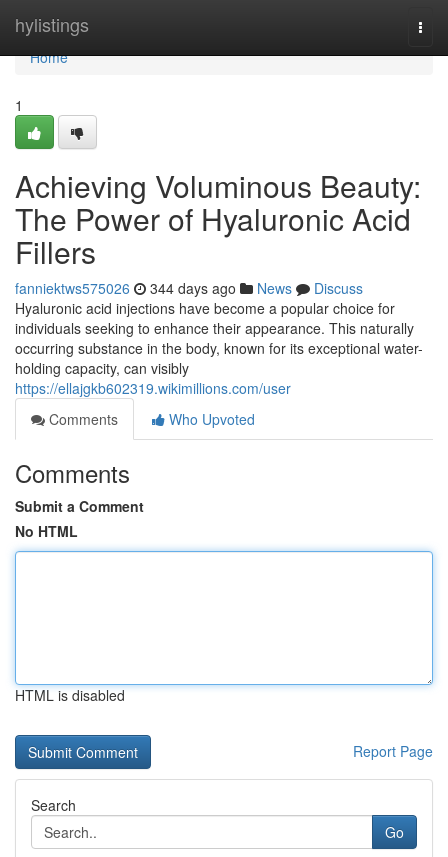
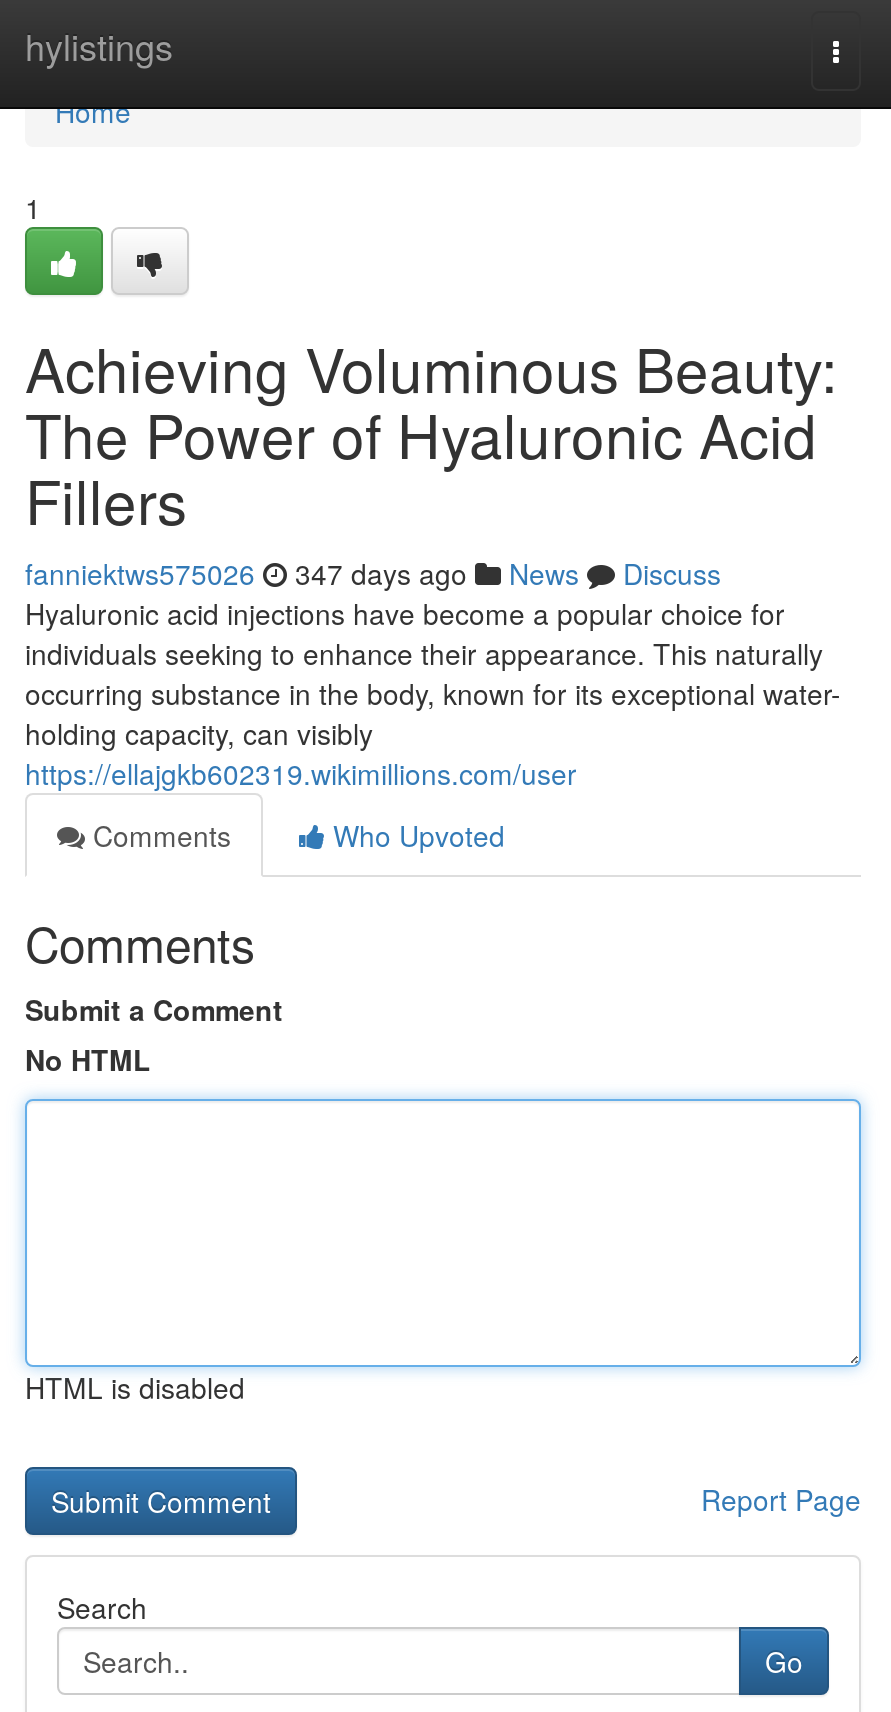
[15,278,363,298] fanniektws575026 344 days ago News Discuss -> [25,553,721,593] fanniektws575026 347 days ago News Discuss

